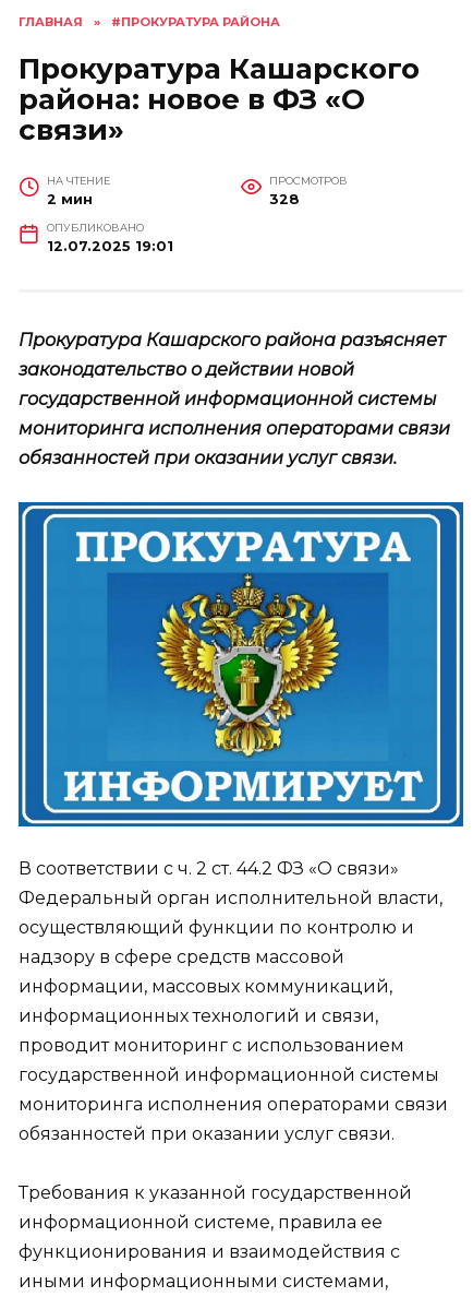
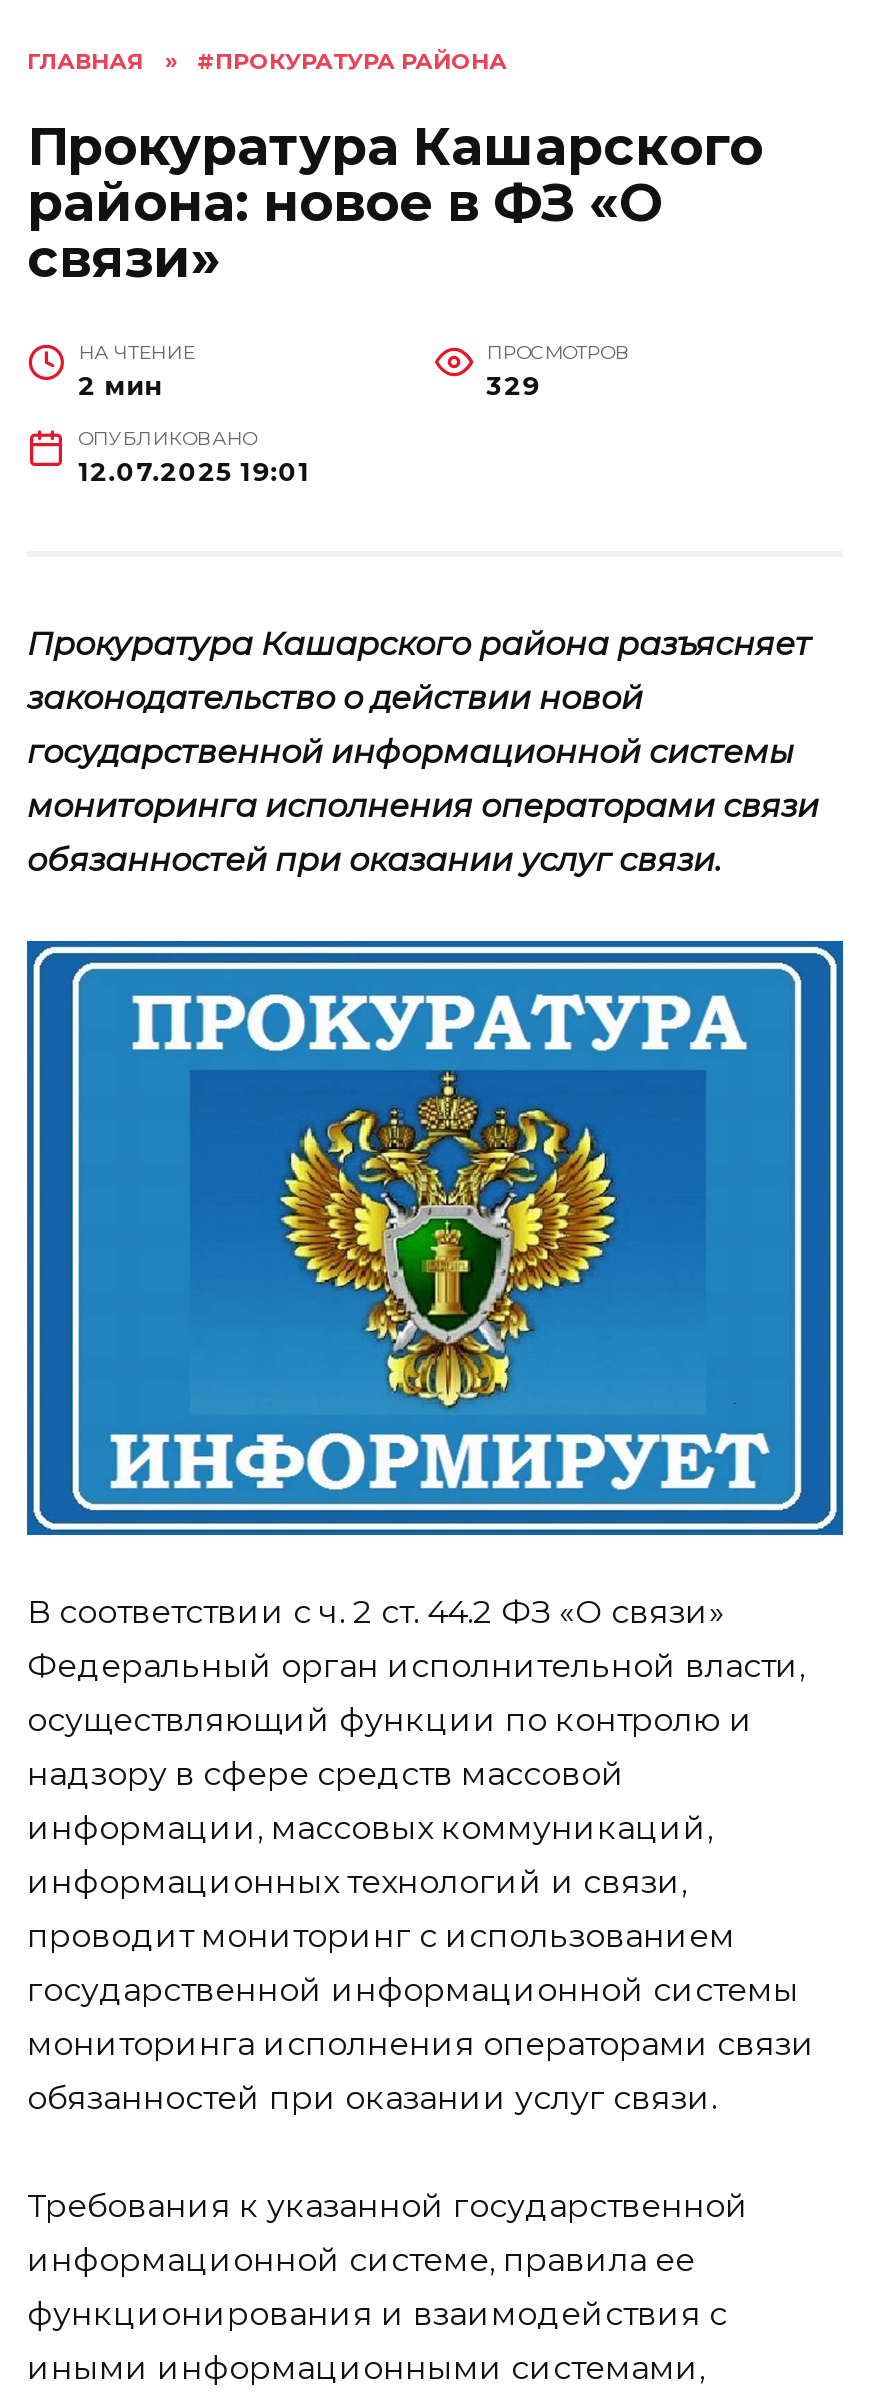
[269,191,299,207] 328 -> [486,370,540,400] 329

